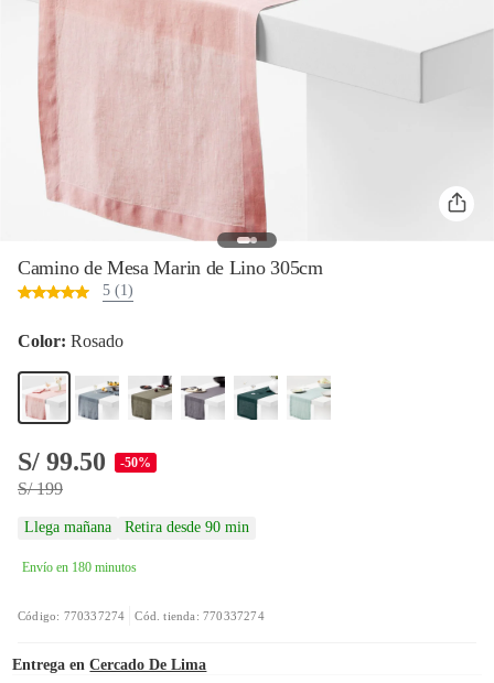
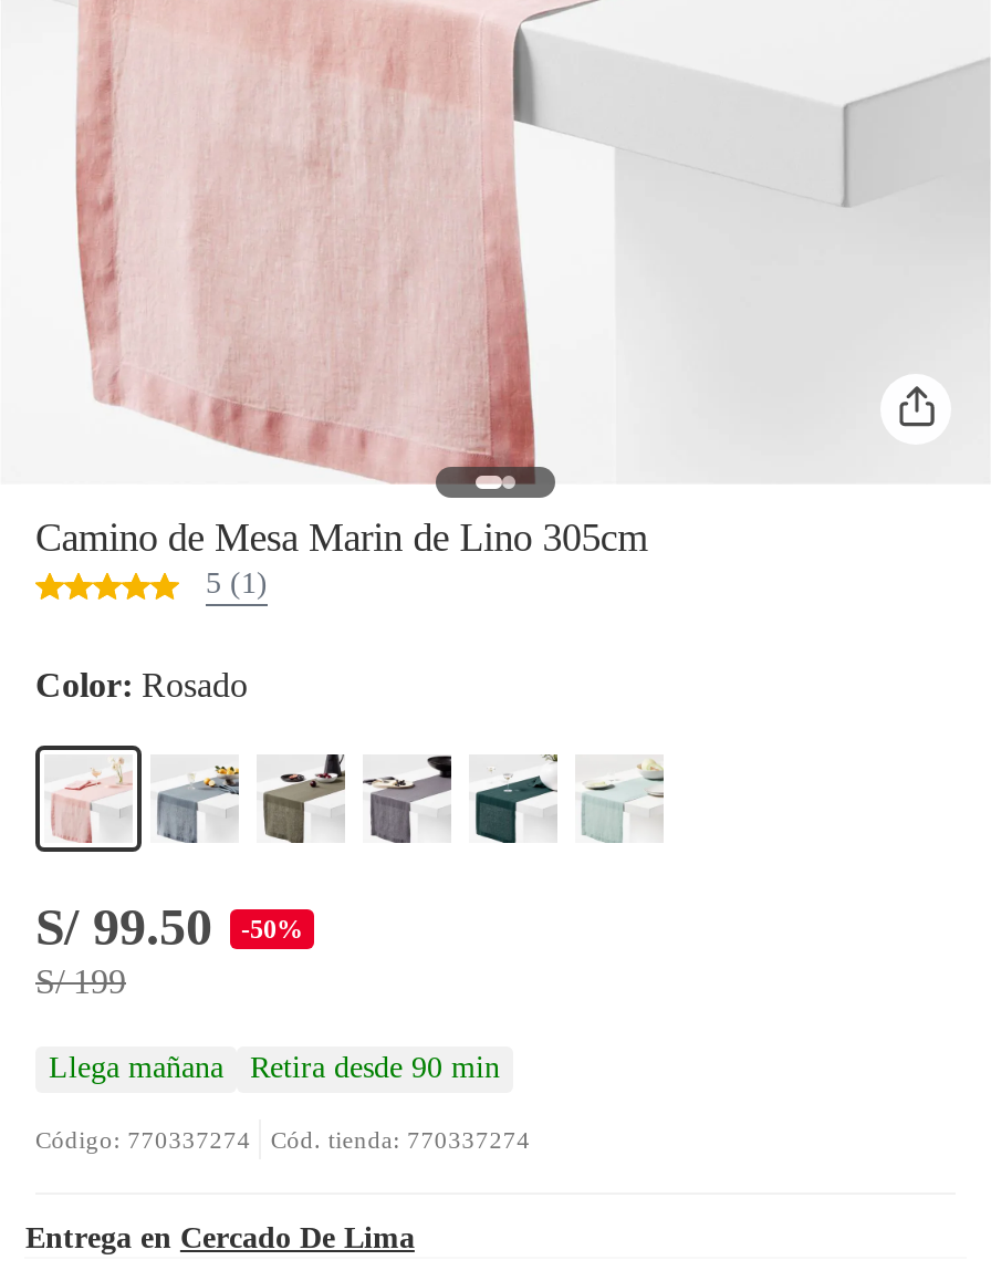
[22,560,137,575] Envío en 180 minutos -> none

